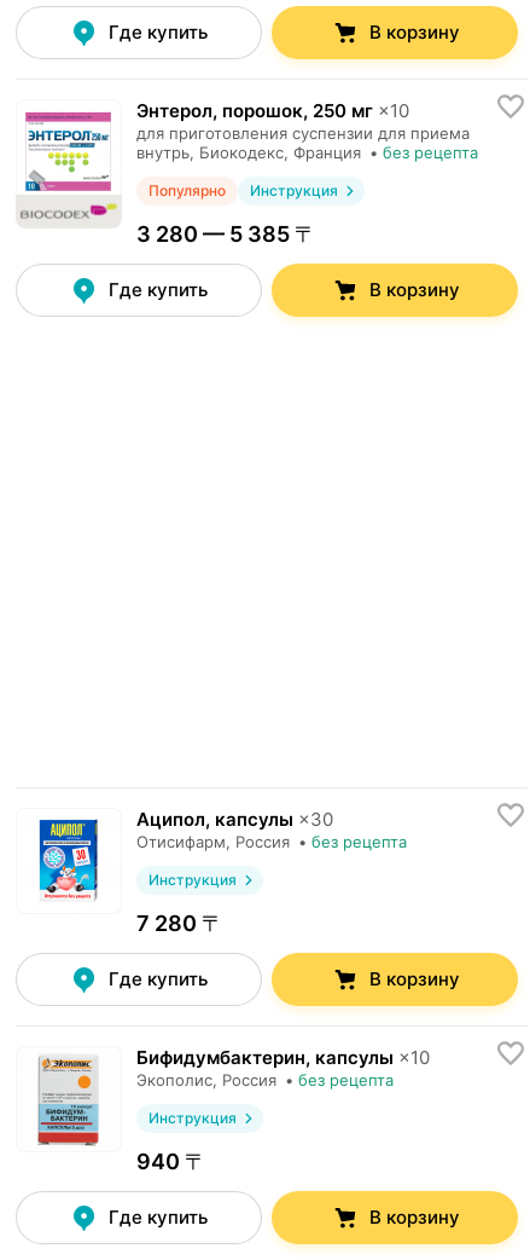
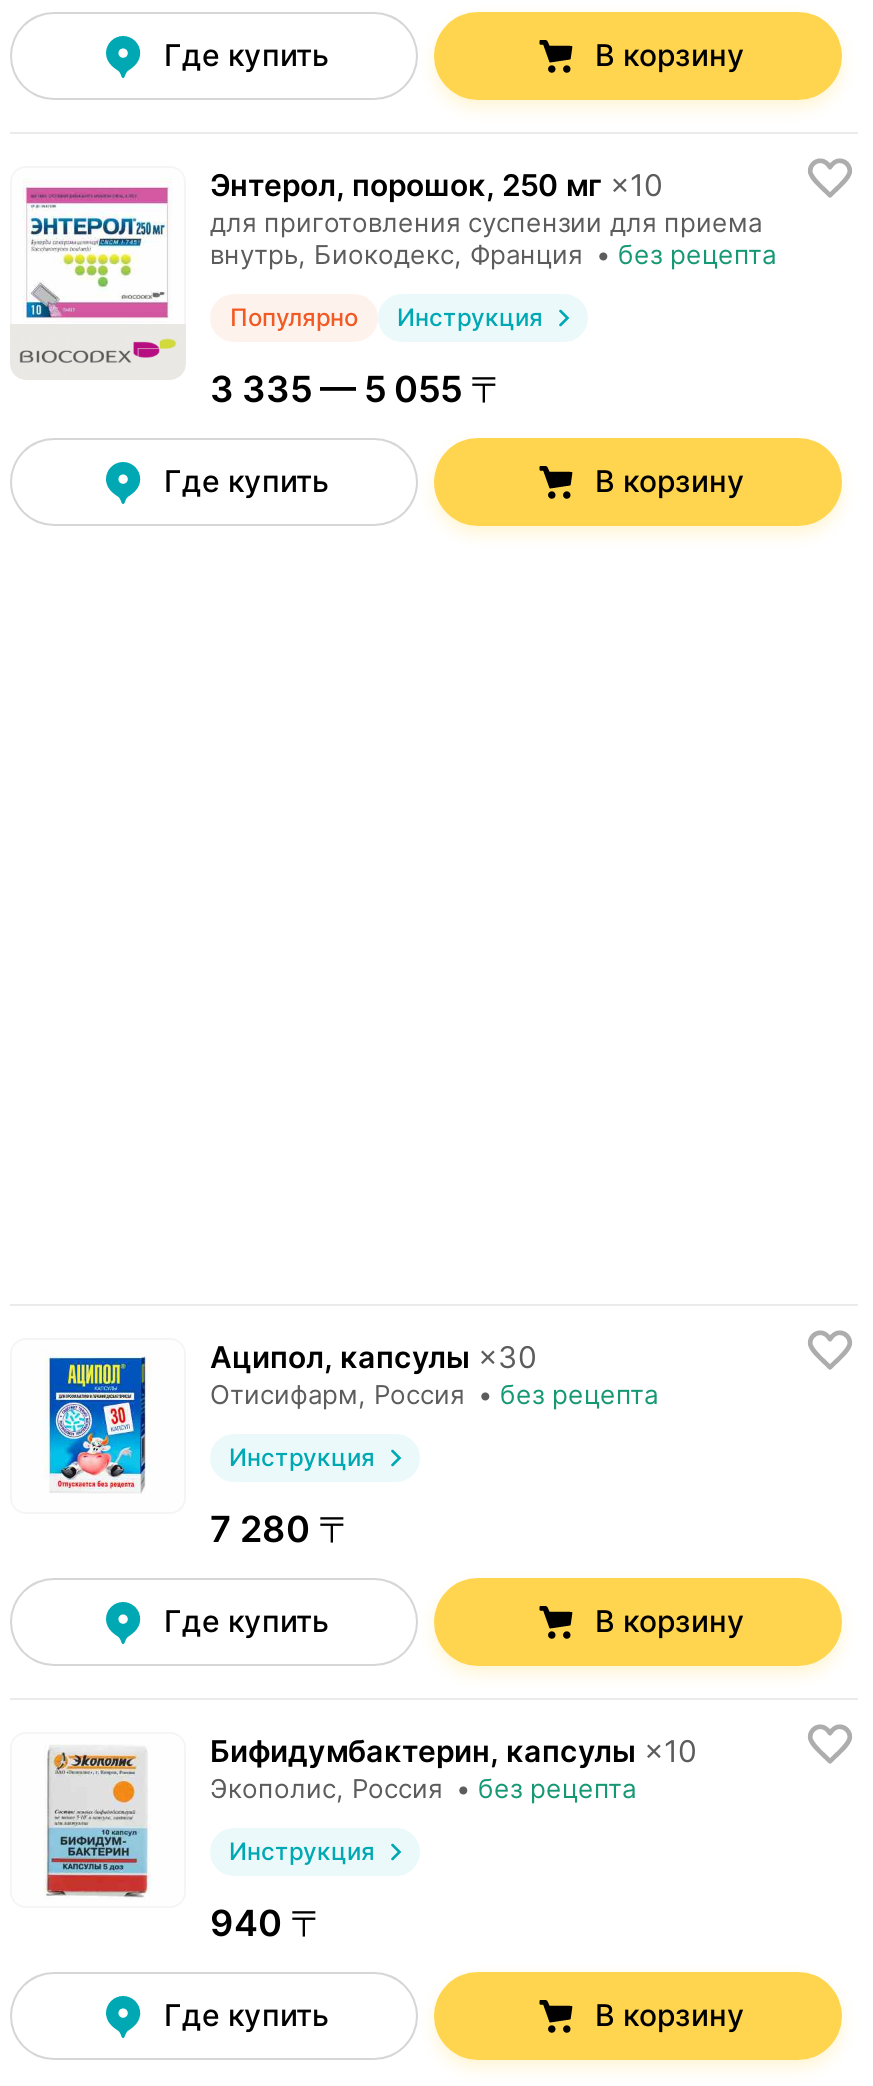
[136,221,316,247] 3 280 — 5 385 〒 -> [210,368,506,410] 3 335 — 5 055 〒

